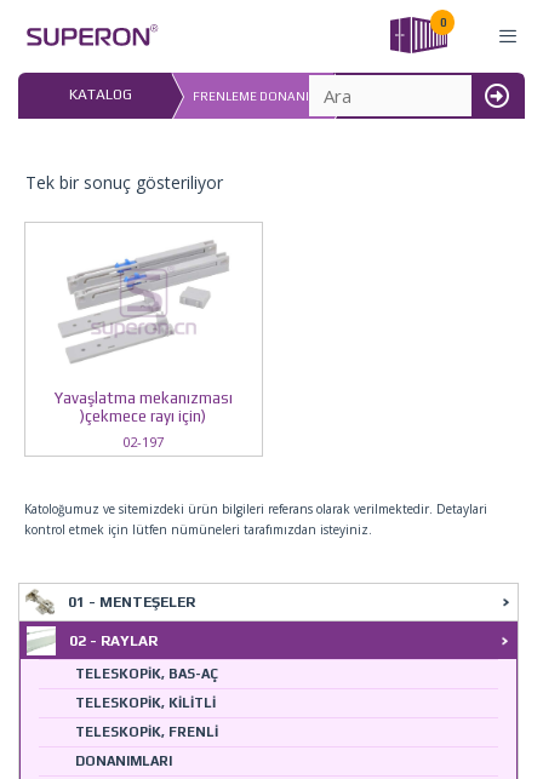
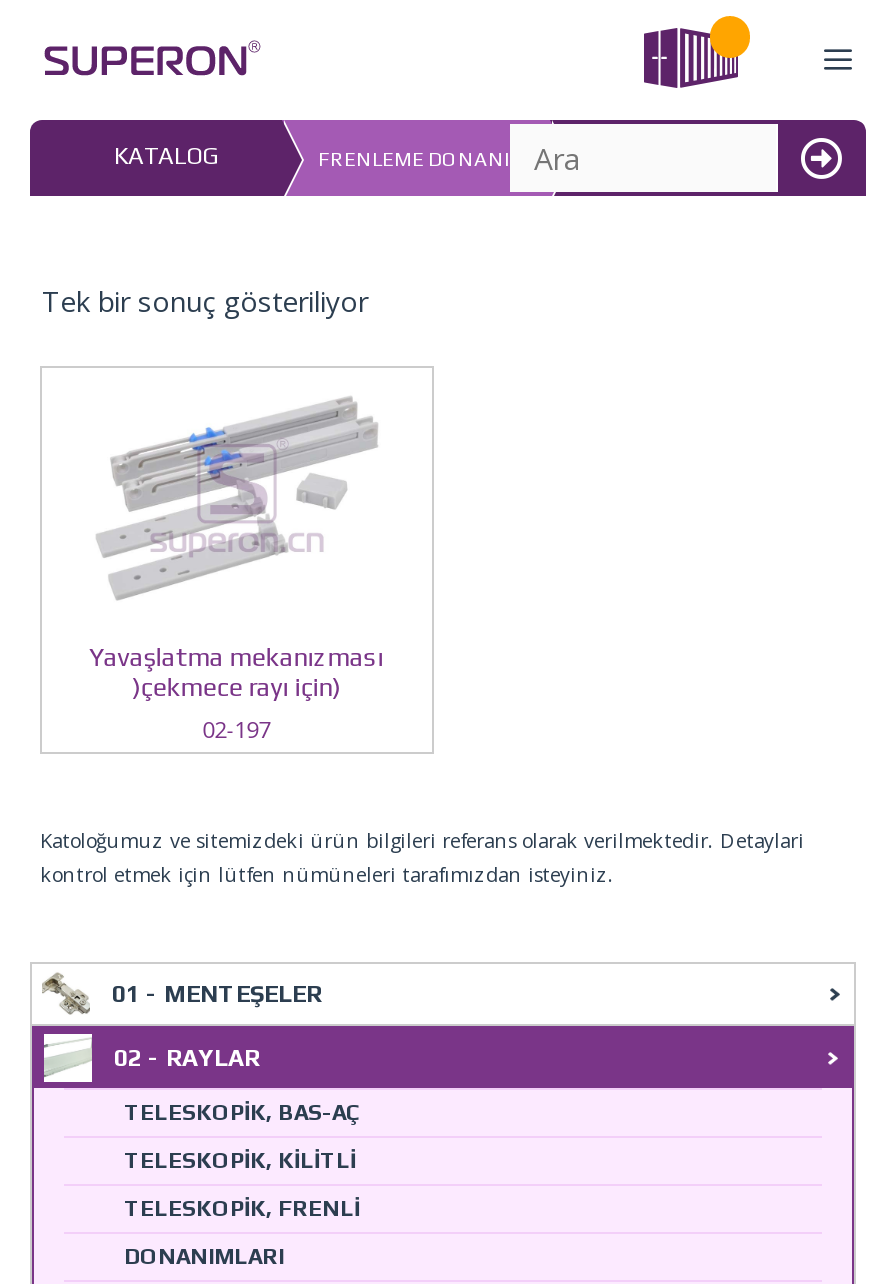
[439,16,445,29] 0 -> none

